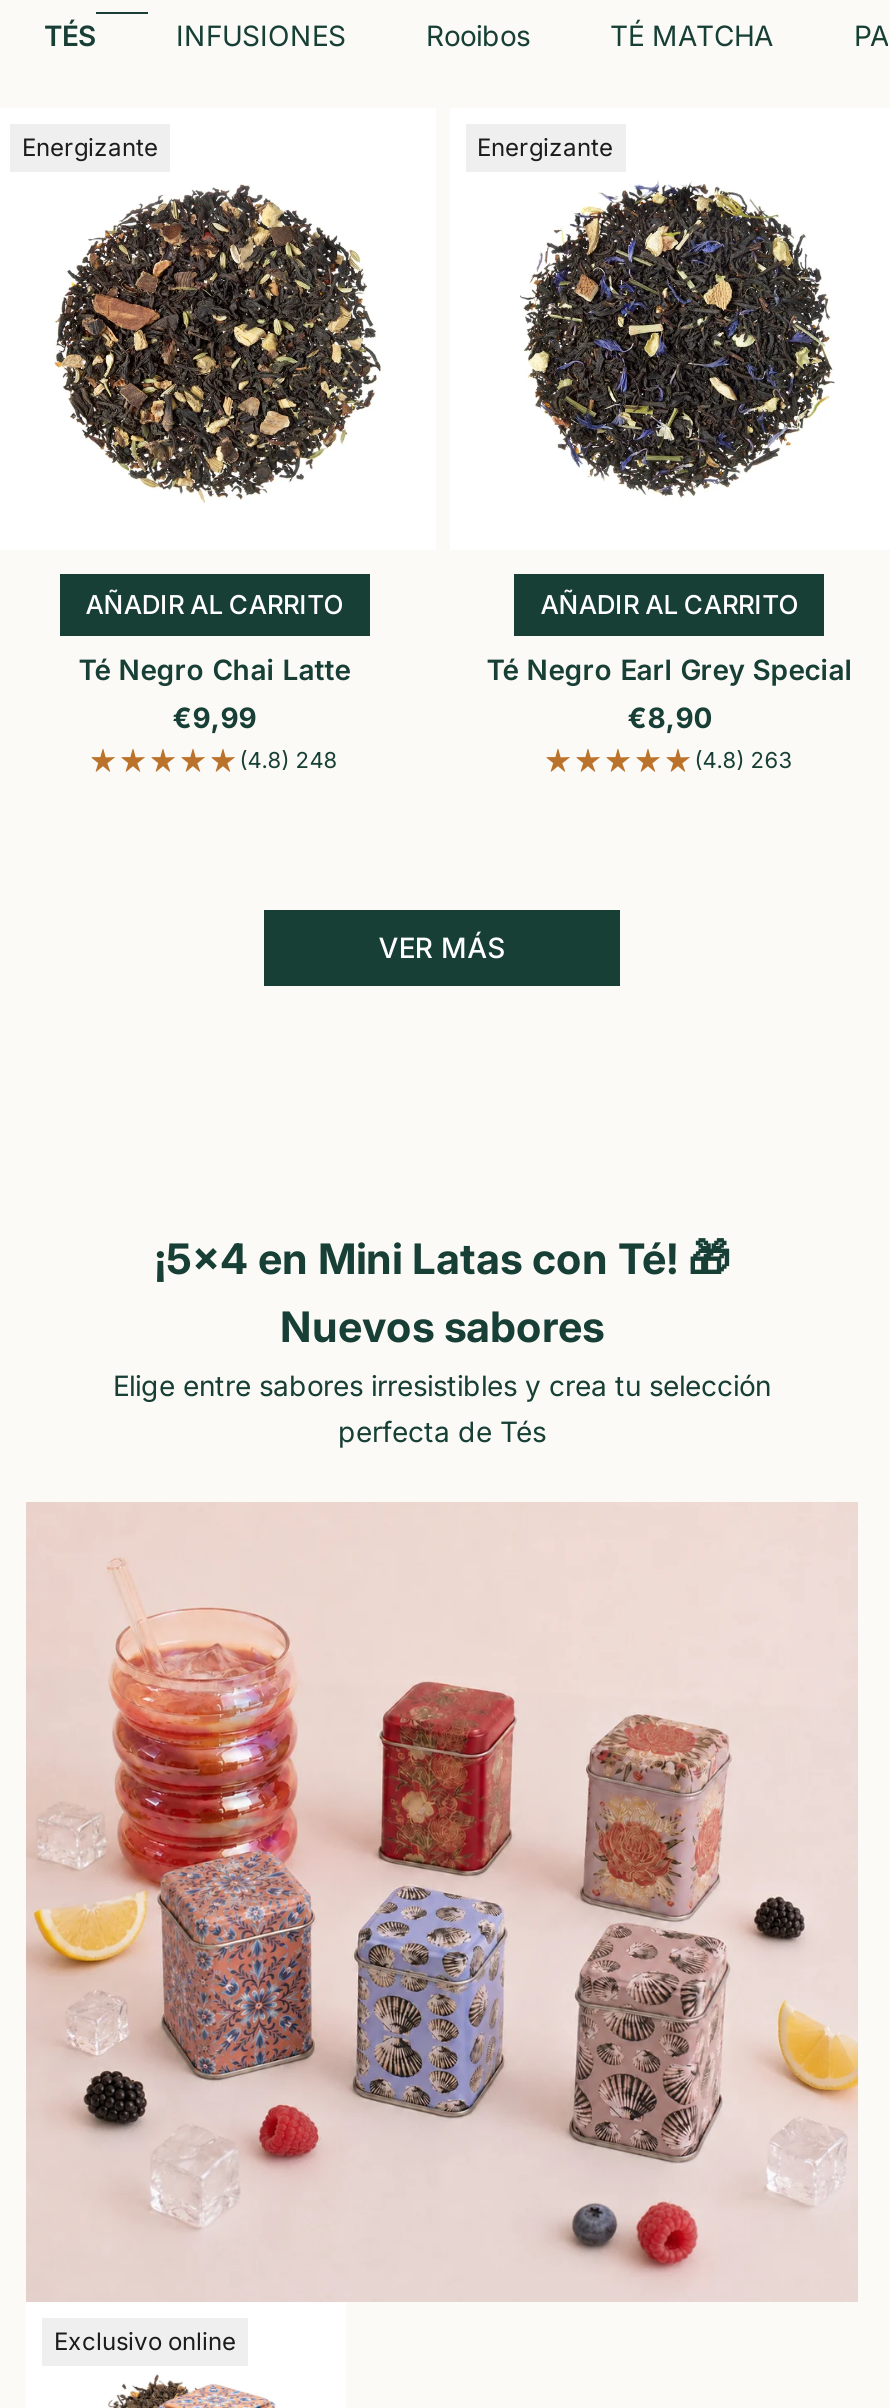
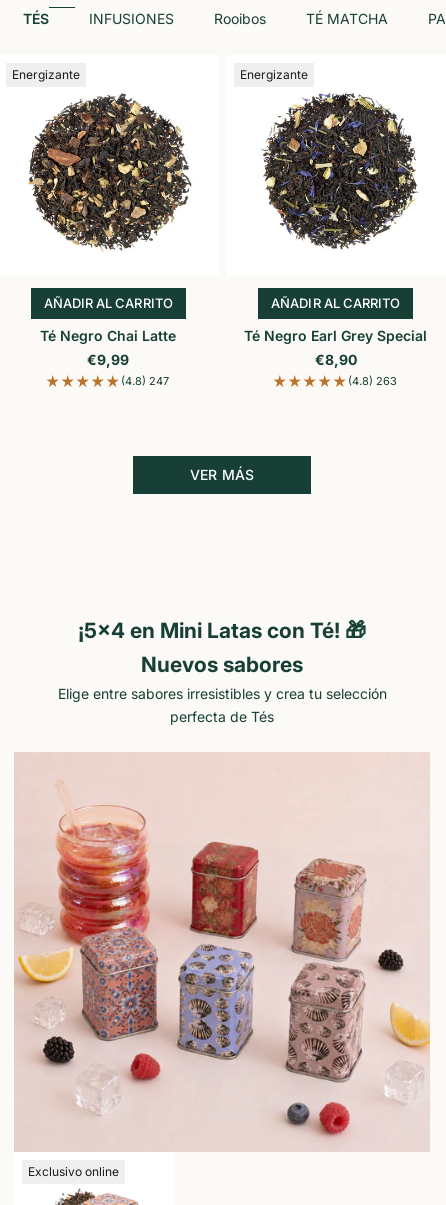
[240,745,338,773] (4.8) 248 -> [121,374,169,388] (4.8) 247

